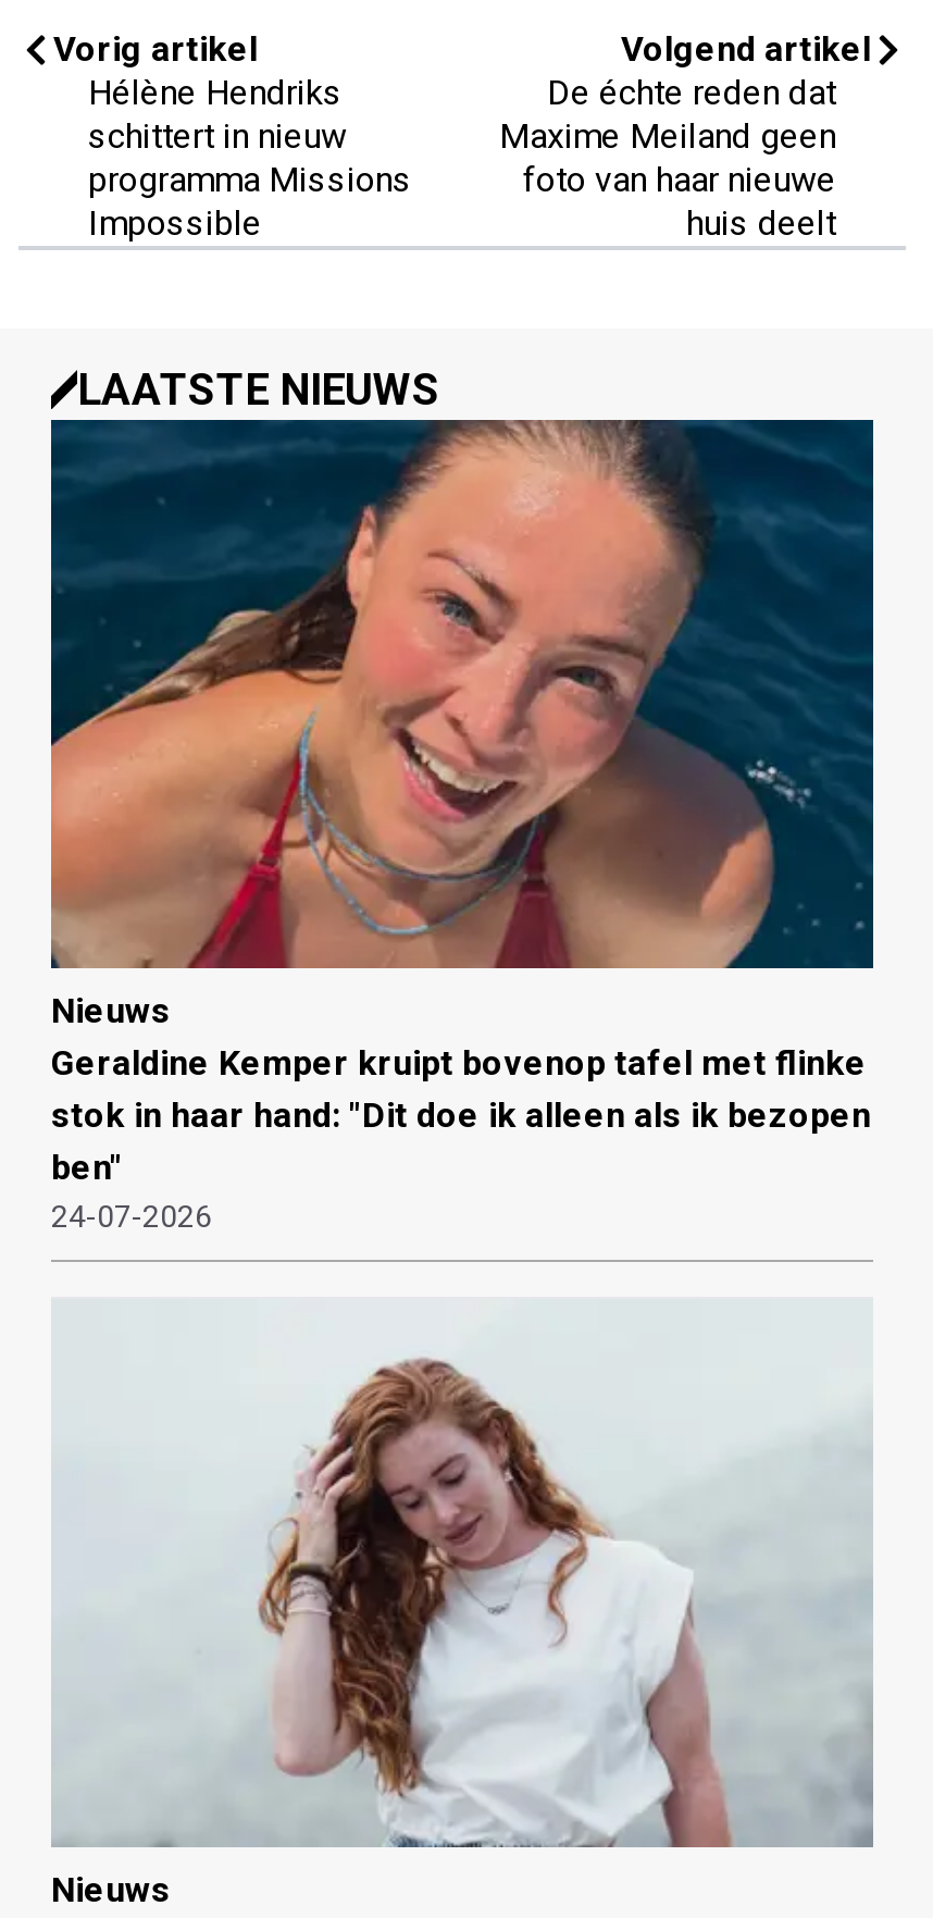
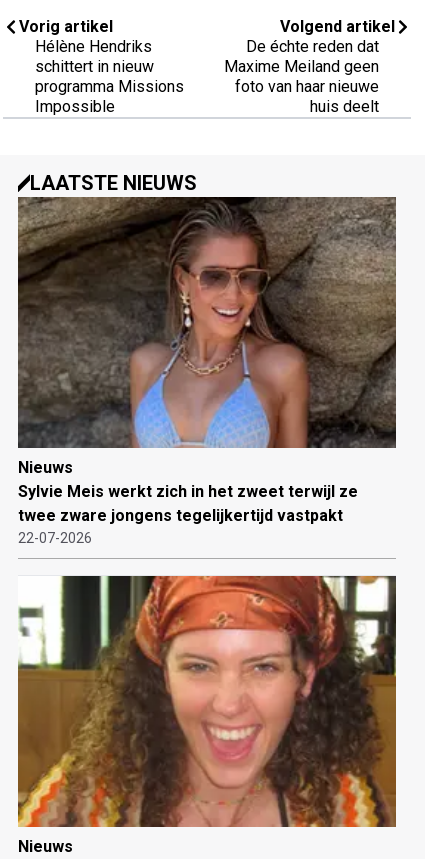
[49,418,875,1235] [image] | Geraldine Kemper kruipt bovenop tafel met flinke | stok in haar hand: "Dit doe ik alleen als ik bezopen | ben" | 24-07-2026 -> [17,196,397,546] [image] | Sylvie Meis werkt zich in het zweet terwijl ze | twee zware jongens tegelijkertijd vastpakt | 22-07-2026
[51,1303,873,1847] [image] -> [17,575,397,828] [image]

